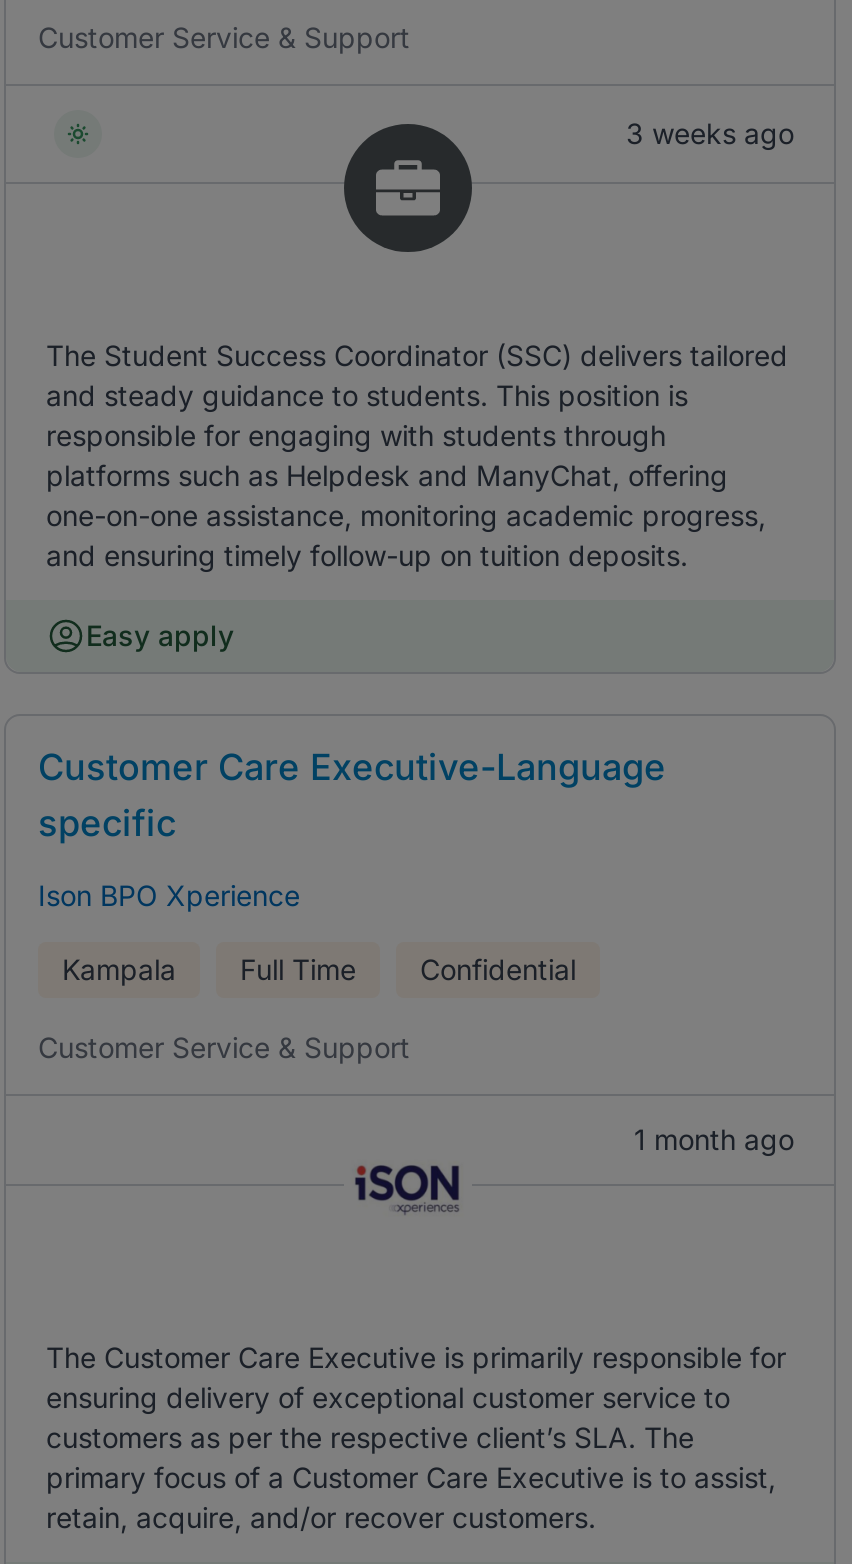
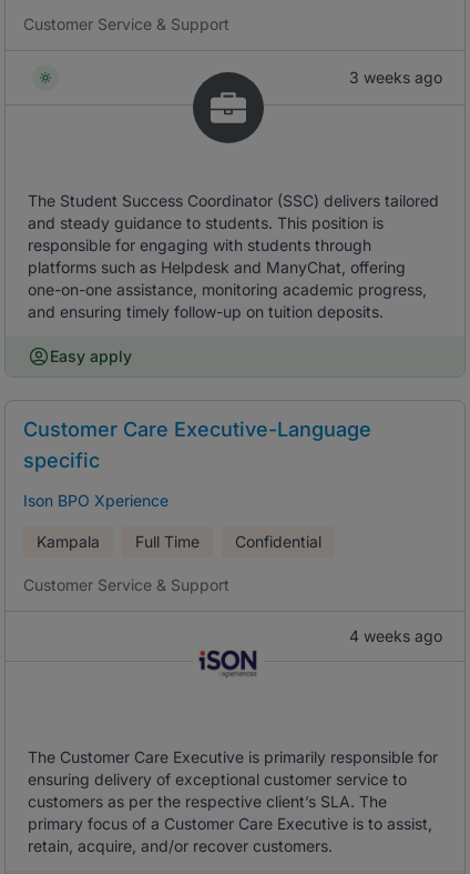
[634,1122,794,1156] 1 month ago -> [349,626,442,645] 4 weeks ago

